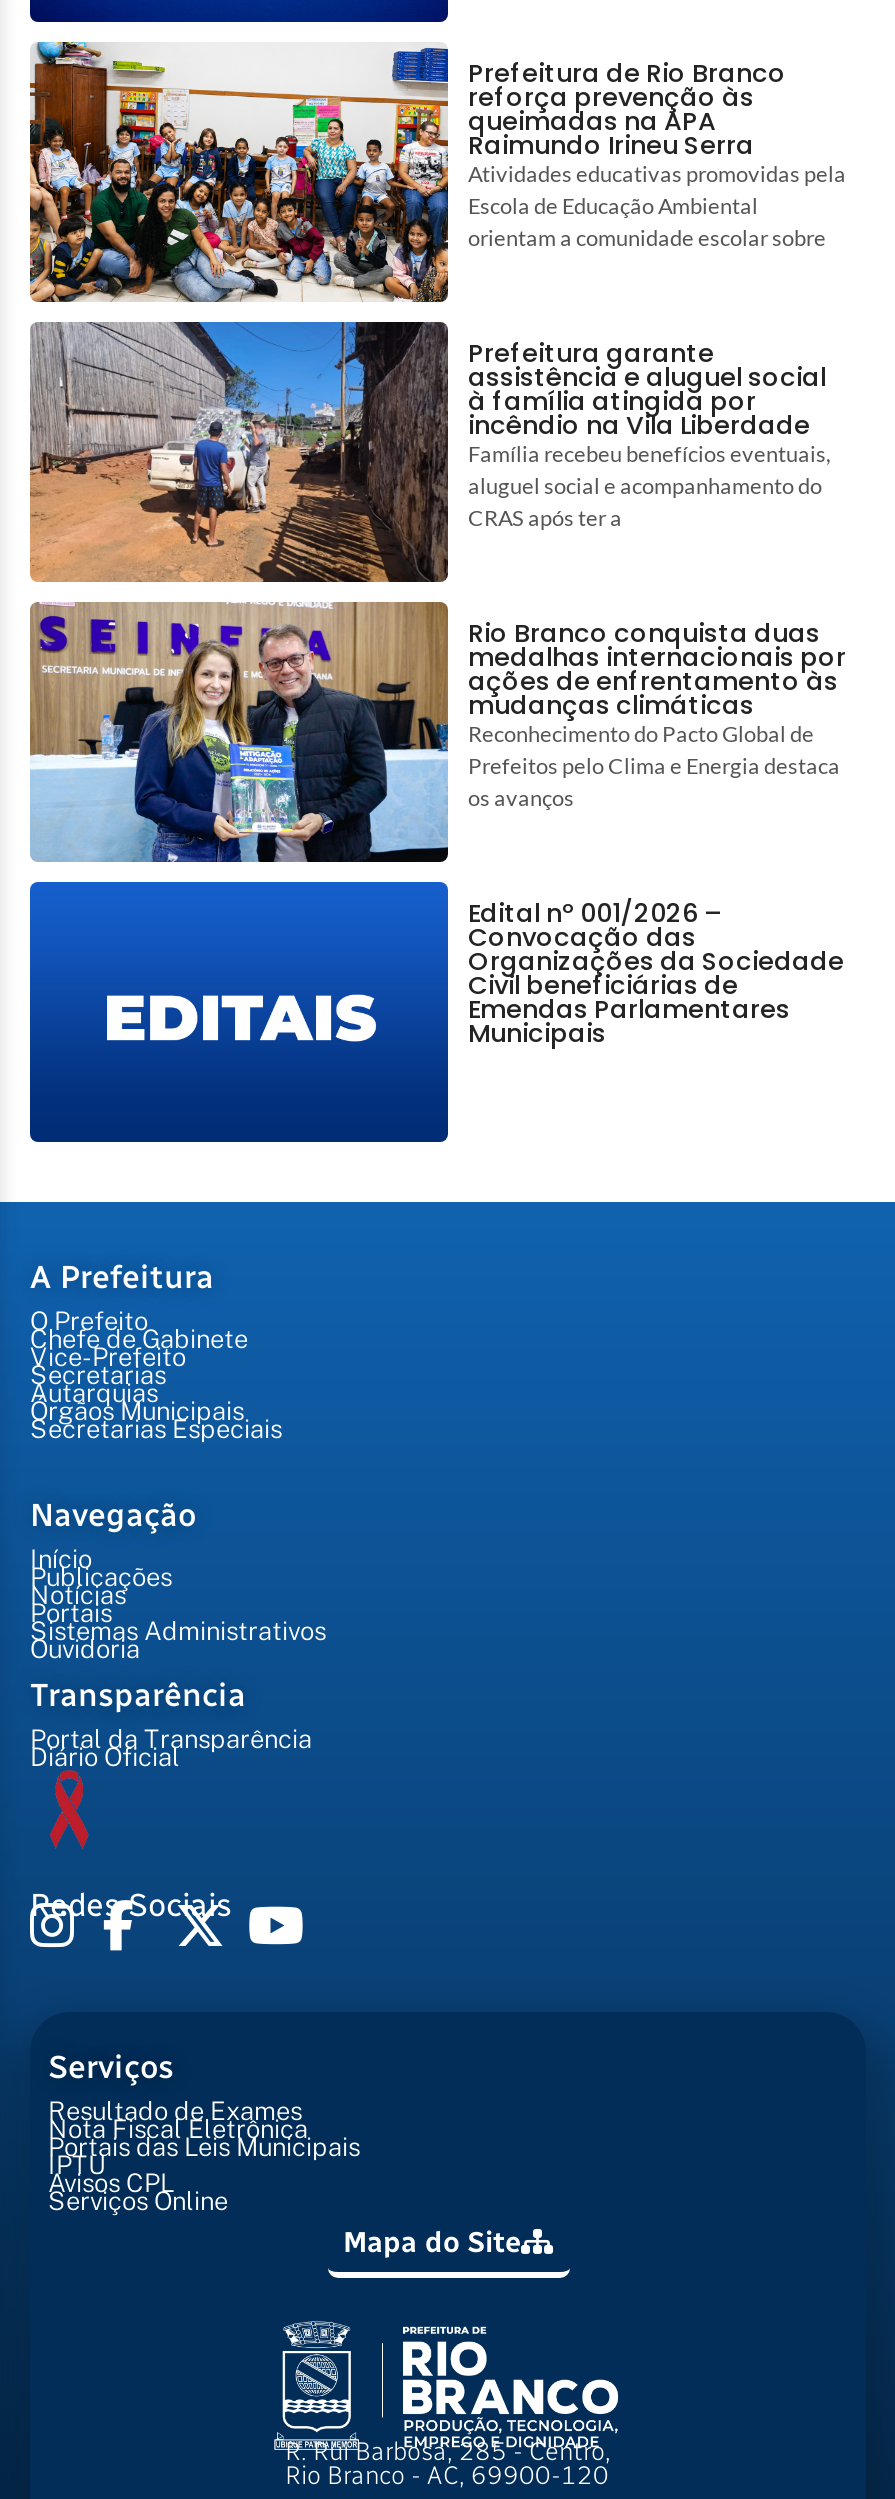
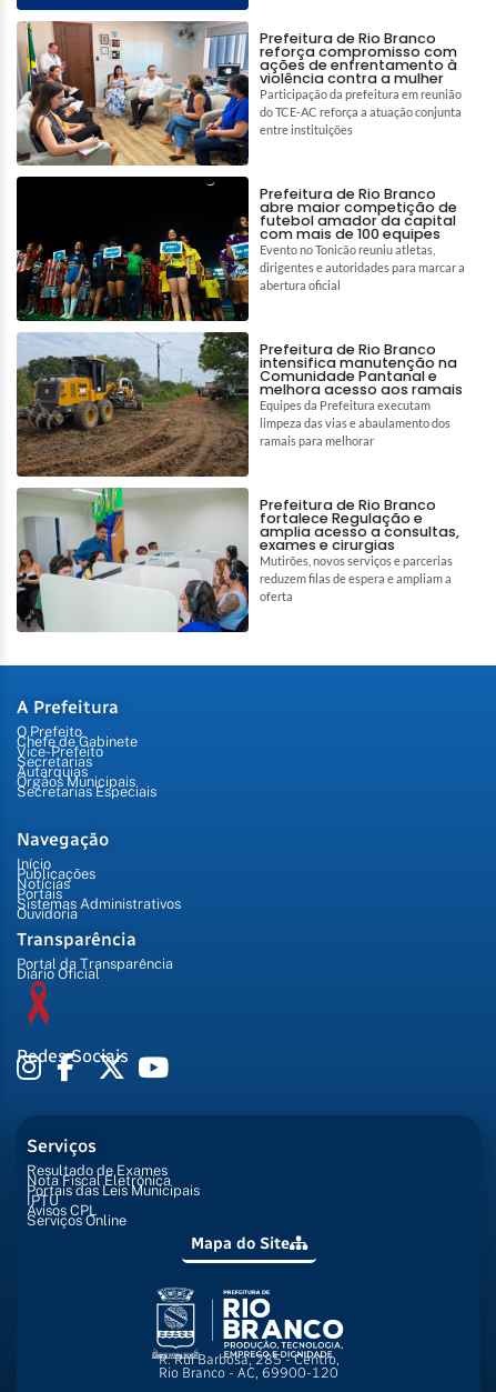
[28,40,846,304] [image] | reforça prevenção às | queimadas na APA | Raimundo Irineu Serra | Atividades educativas promovidas pela | Escola de Educação Ambiental | orientam a comunidade escolar sobre -> [16,20,462,167] [image] | reforça compromisso com | ações de enfrentamento à | violência contra a mulher | Participação da prefeitura em reunião | do TCE-AC reforça a atuação conjunta | entre instituições
[28,320,830,584] [image] | Prefeitura garante | assistência e aluguel social | à família atingida por | incêndio na Vila Liberdade | Família recebeu benefícios eventuais, | aluguel social e acompanhamento do | CRAS após ter a -> [16,176,465,322] [image] | Prefeitura de Rio Branco | abre maior competição de | futebol amador da capital | com mais de 100 equipes | Evento no Tonicão reuniu atletas, | dirigentes e autoridades para marcar a | abertura oficial
[30,600,846,864] [image] | Rio Branco conquista duas | medalhas internacionais por | ações de enfrentamento às | mudanças climáticas | Reconhecimento do Pacto Global de | Prefeitos pelo Clima e Energia destaca | os avanços -> [16,331,463,478] [image] | Prefeitura de Rio Branco | intensifica manutenção na | Comunidade Pantanal e | melhora acesso aos ramais | Equipes da Prefeitura executam | limpeza das vias e abaulamento dos | ramais para melhorar
[28,880,844,1144] [image] | Edital nº 001/2026 – | Convocação das | Organizações da Sociedade | Civil beneficiárias de | Emendas Parlamentares | Municipais -> [16,487,459,633] [image] | Prefeitura de Rio Branco | fortalece Regulação e | amplia acesso a consultas, | exames e cirurgias | Mutirões, novos serviços e parcerias | reduzem filas de espera e ampliam a | oferta

